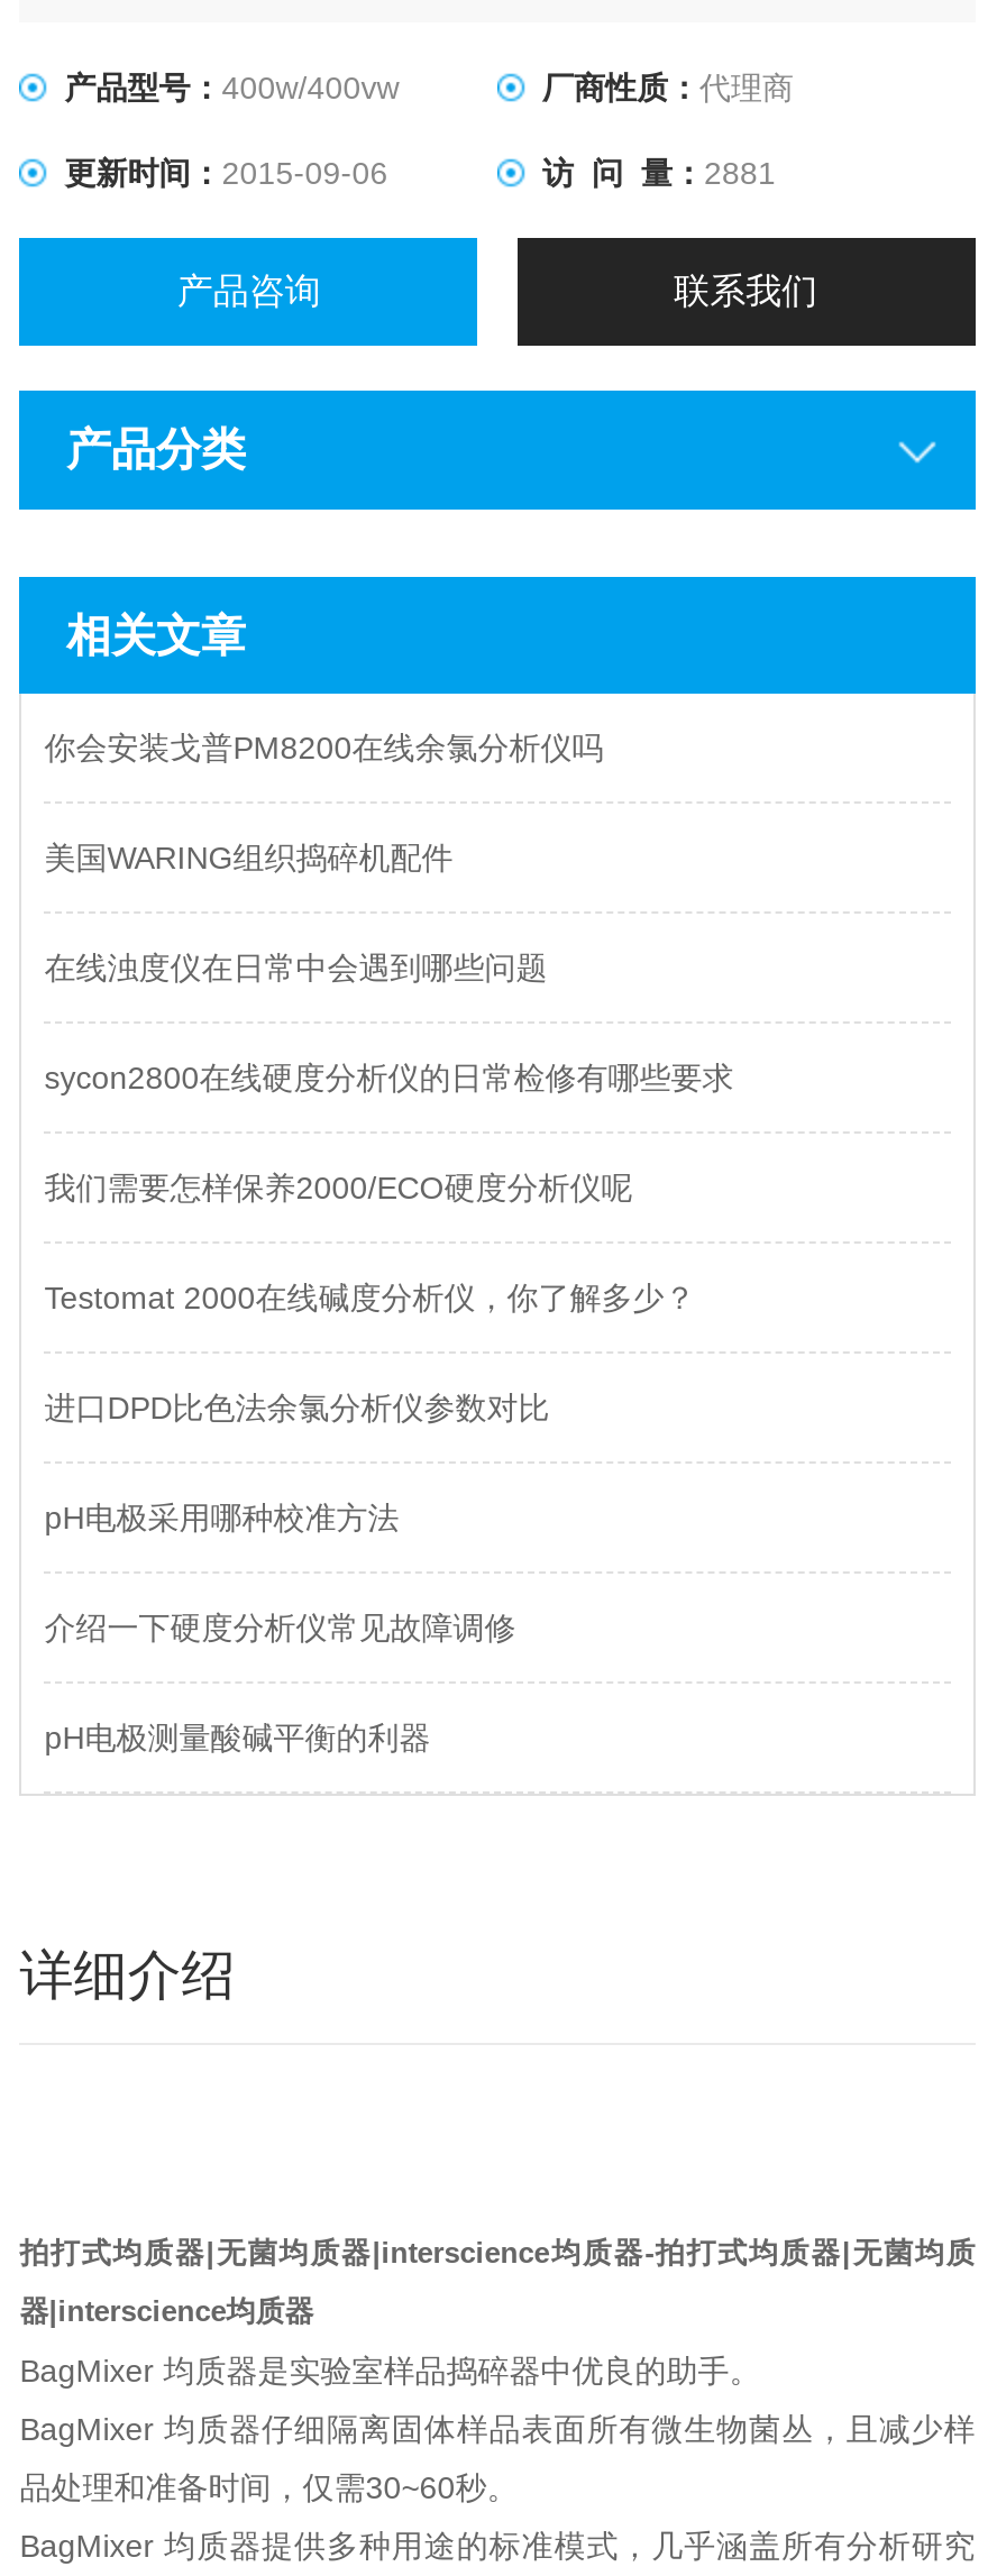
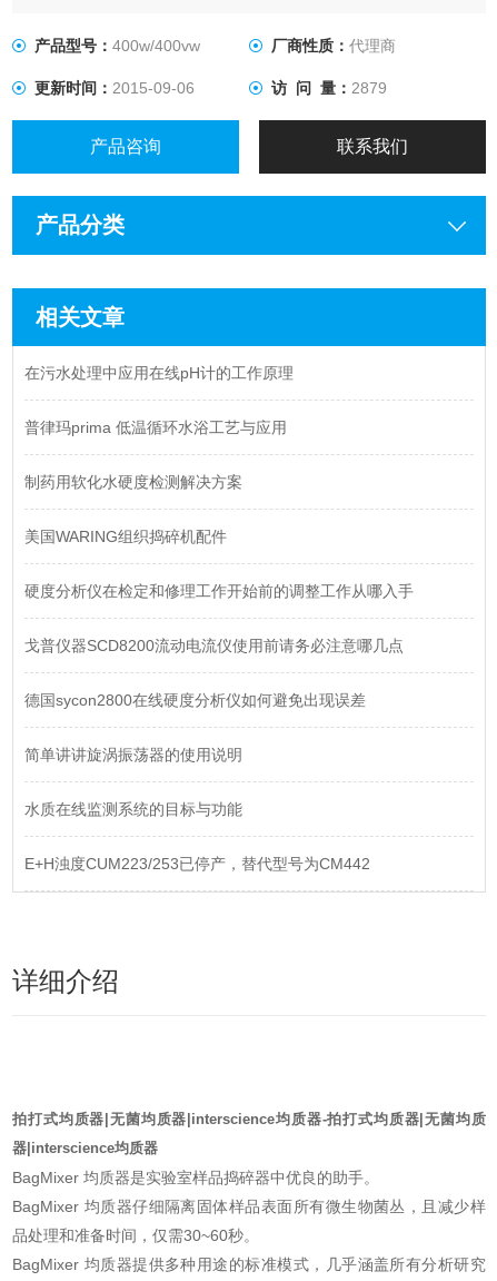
[542,156,776,191] 访 问 量：2881 -> [271,79,387,97] 访 问 量：2879
[44,730,603,766] 你会安装戈普PM8200在线余氯分析仪吗 -> [25,364,294,491] 在污水处理中应用在线pH计的工作原理 | 普律玛prima 低温循环水浴工艺与应用 | 制药用软化水硬度检测解决方案
moved [44,840,453,876] -> [25,528,227,546]: 美国WARING组织捣碎机配件
[44,950,734,1756] 在线浊度仪在日常中会遇到哪些问题 | sycon2800在线硬度分析仪的日常检修有哪些要求 | 我们需要怎样保养2000/ECO硬度分析仪呢 | Testomat 2000在线碱度分析仪，你了解多少？ | 进口DPD比色法余氯分析仪参数对比 | pH电极采用哪种校准方法 | 介绍一下硬度分析仪常见故障调修 | pH电极测量酸碱平衡的利器 -> [25,582,414,873] 硬度分析仪在检定和修理工作开始前的调整工作从哪入手 | 戈普仪器SCD8200流动电流仪使用前请务必注意哪几点 | 德国sycon2800在线硬度分析仪如何避免出现误差 | 简单讲讲旋涡振荡器的使用说明 | 水质在线监测系统的目标与功能 | E+H浊度CUM223/253已停产，替代型号为CM442

